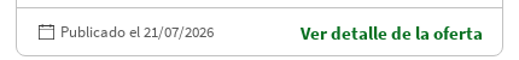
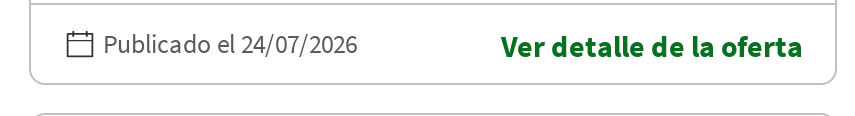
[60,22,214,42] Publicado el 21/07/2026 -> [103,26,357,60] Publicado el 24/07/2026

